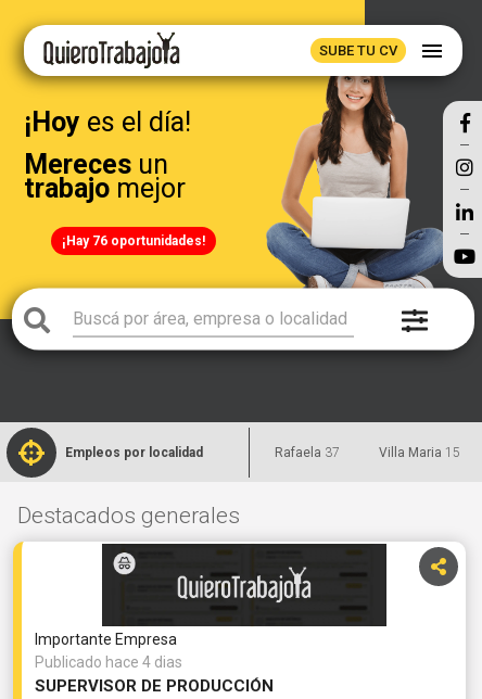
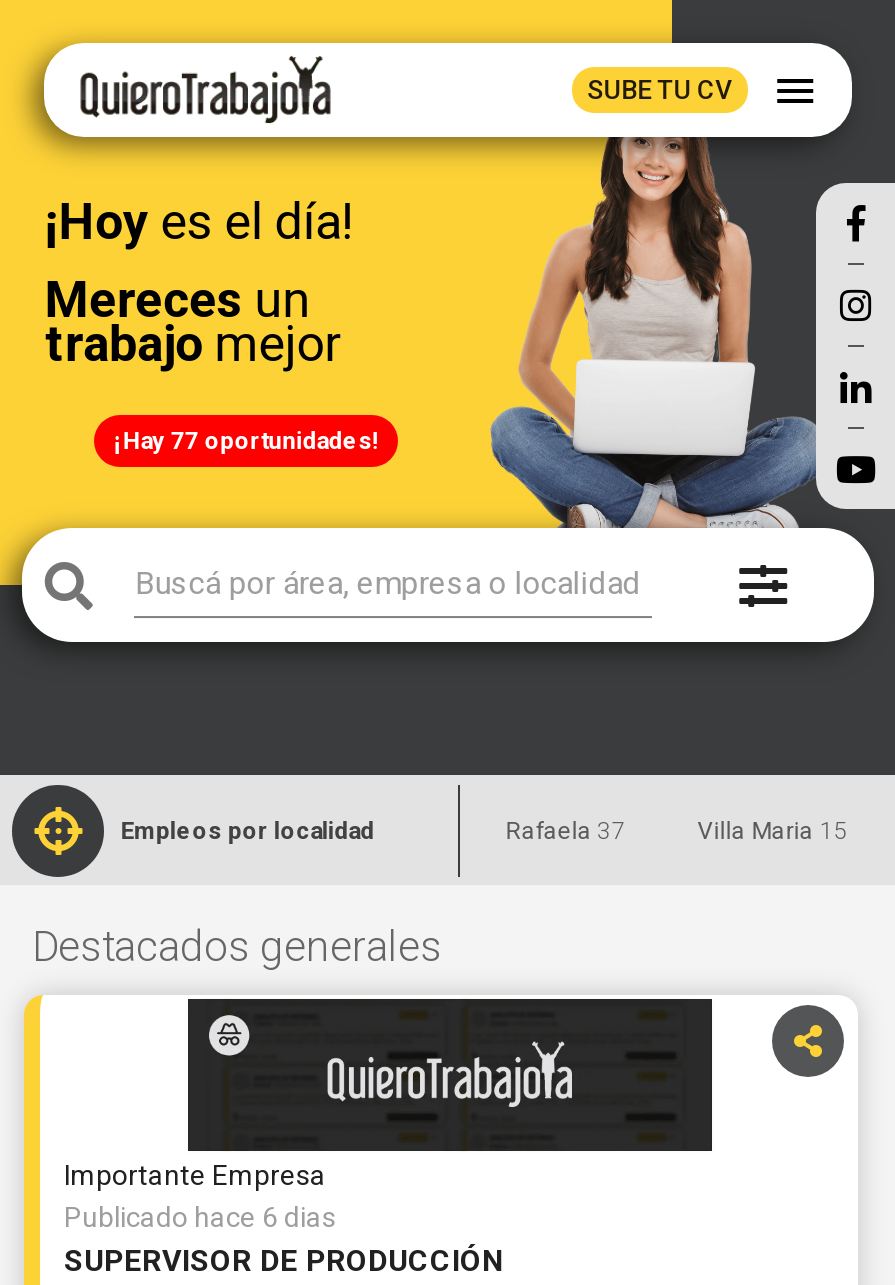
[62,233,205,249] ¡Hay 76 oportunidades! -> [114,427,378,455] ¡Hay 77 oportunidades!
[35,654,182,671] Publicado hace 4 dias -> [64,1201,336,1233] Publicado hace 6 dias

